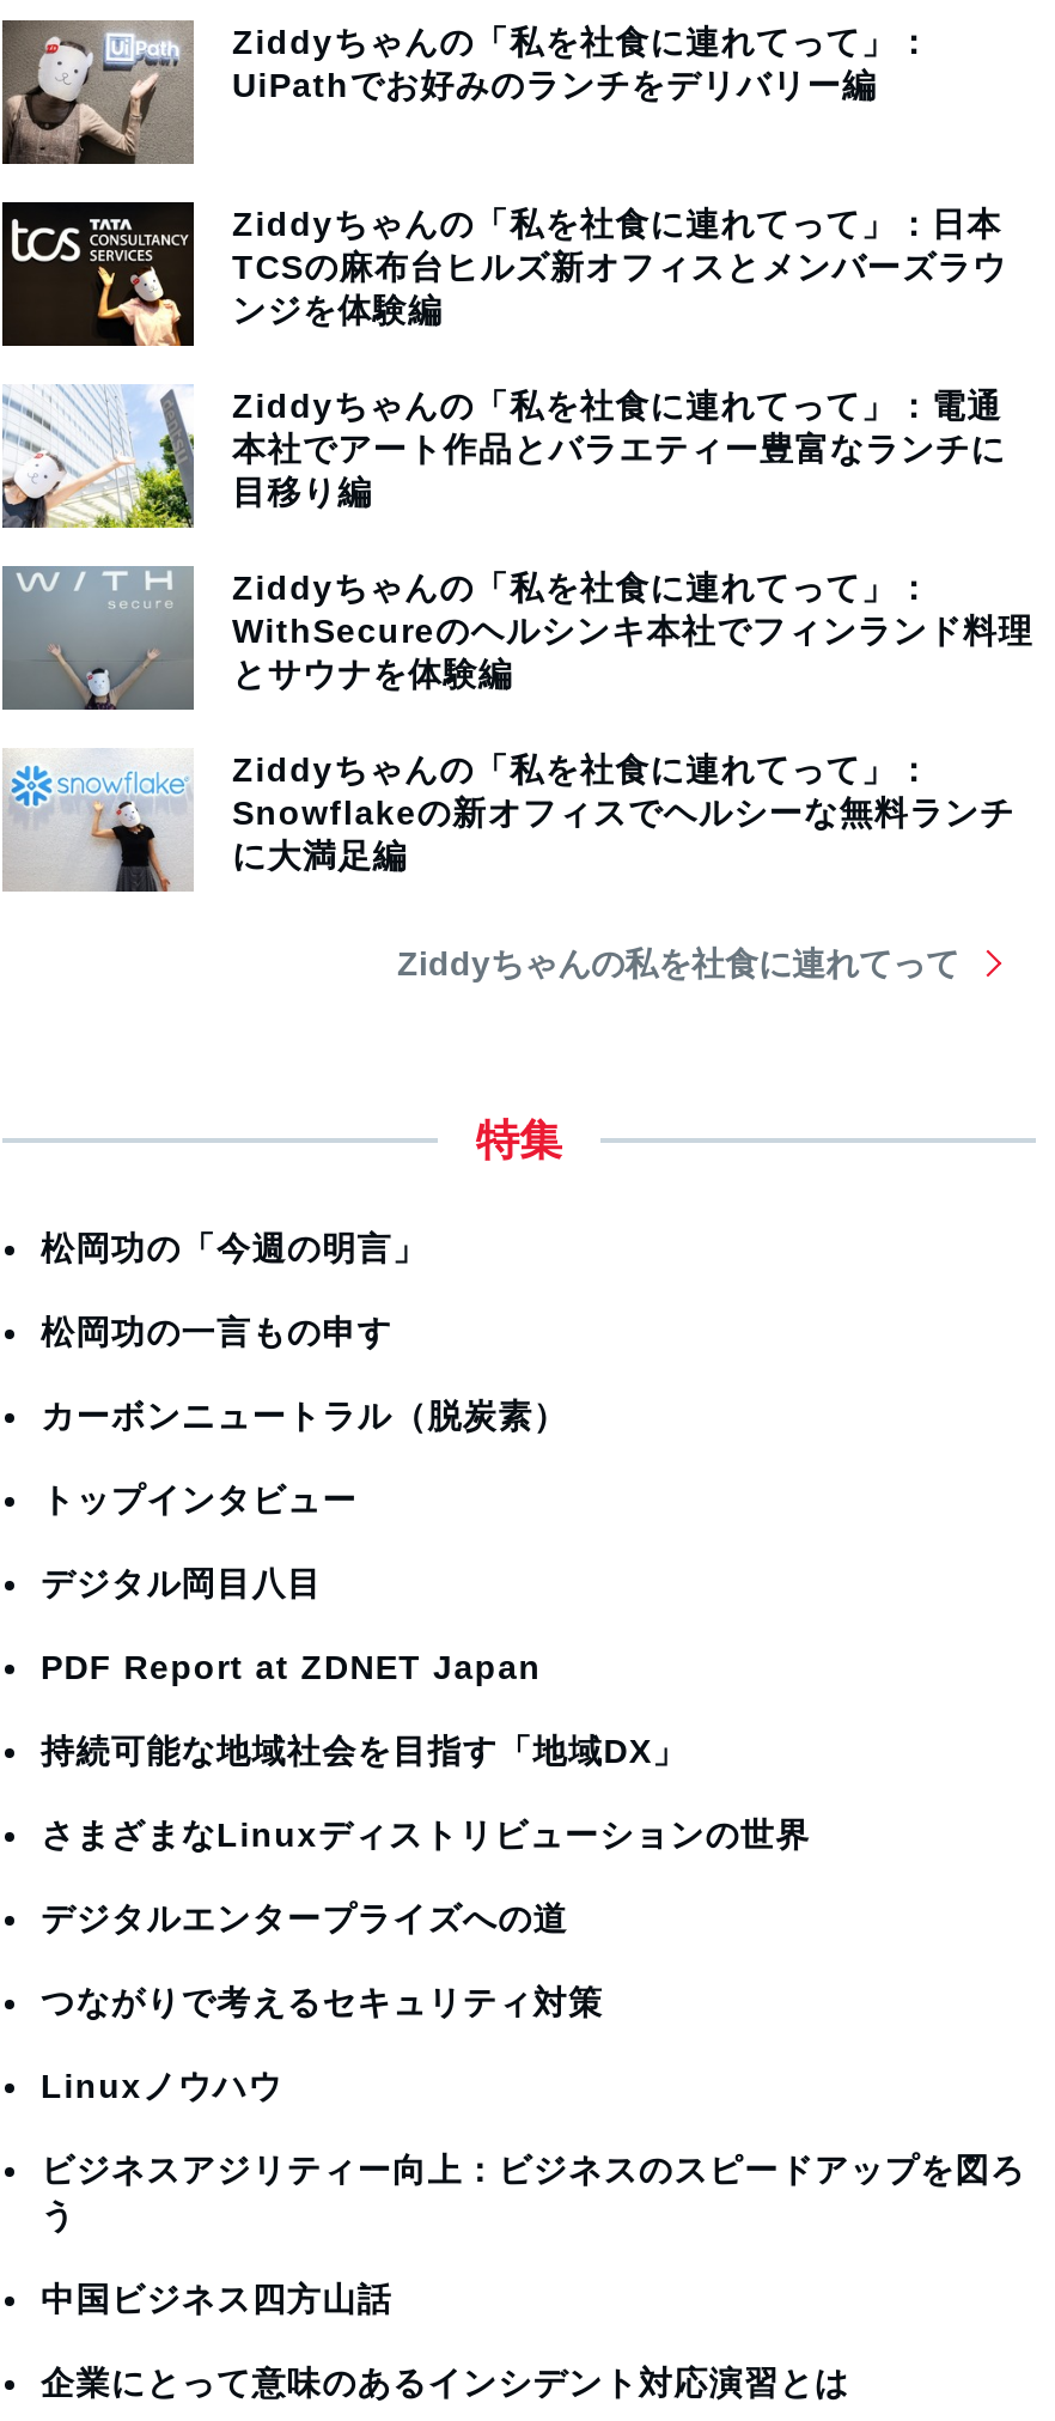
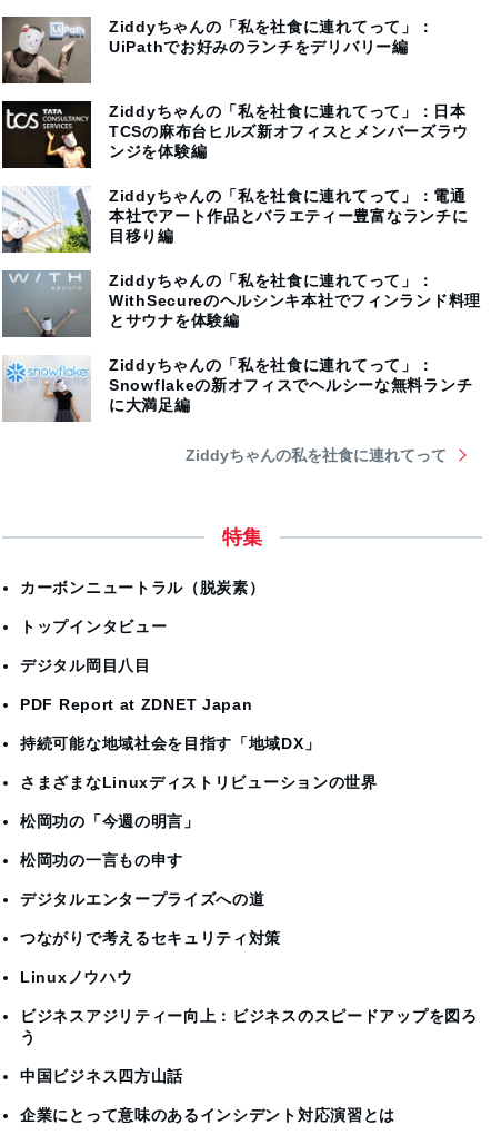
moved [41,1229,428,1351] -> [20,812,200,869]: 松岡功の「今週の明言」 | 松岡功の一言もの申す
moved [41,1397,811,1854] -> [20,579,377,791]: カーボンニュートラル（脱炭素） | トップインタビュー | デジタル岡目八目 | PDF Report at ZDNET Japan | 持続可能な地域社会を目指す「地域DX」 | さまざまなLinuxディストリビューションの世界

